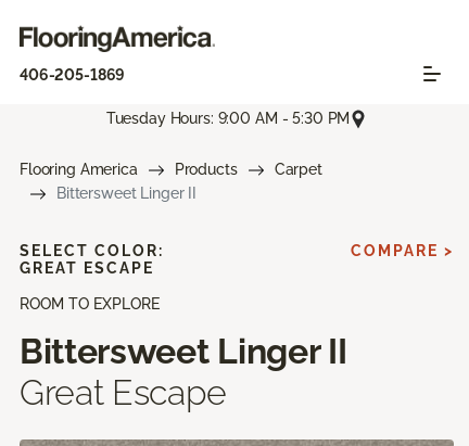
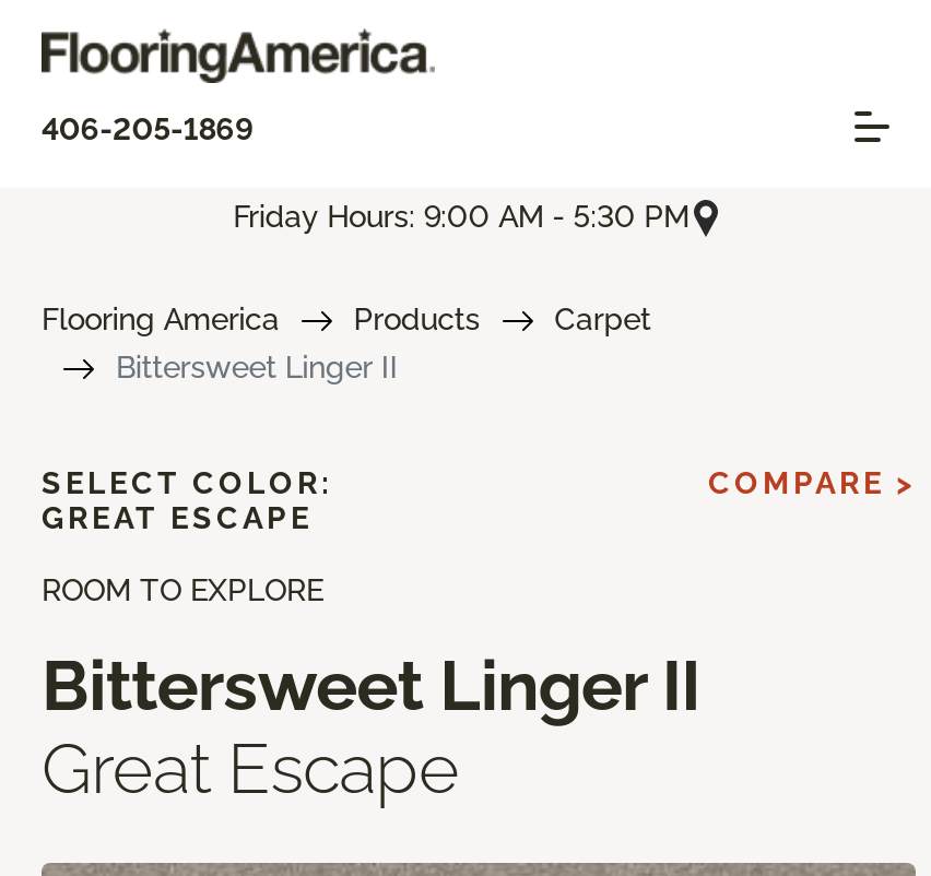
[106,110,350,127] Tuesday Hours: 9:00 AM - 5:30 PM -> [233,199,689,234] Friday Hours: 9:00 AM - 5:30 PM

